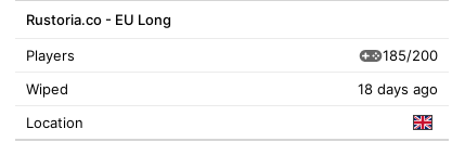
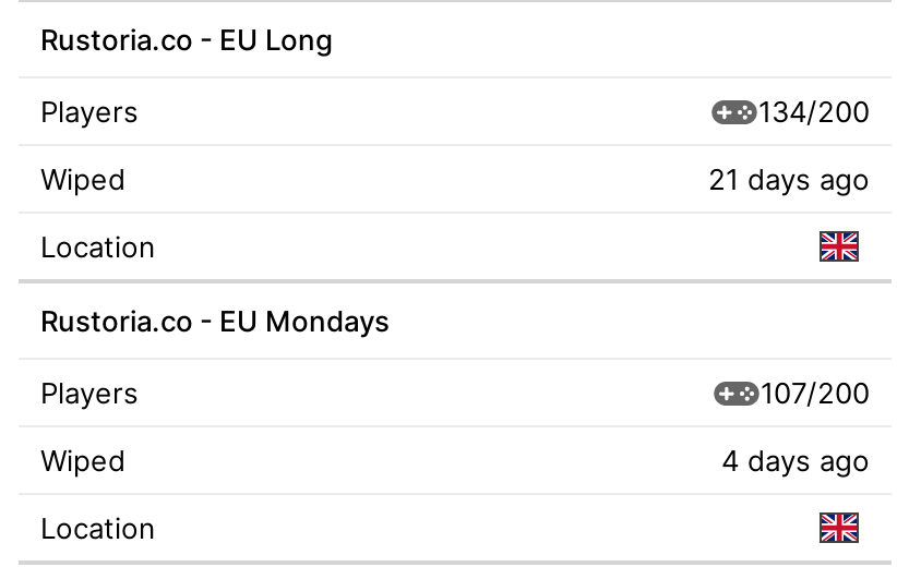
[383,46,438,63] 185/200 -> [758,93,870,128] 134/200
[358,80,438,98] 18 days ago -> [40,161,870,478] 21 days ago | Location | Rustoria.co - EU Mondays | Players | 107/200 | Wiped | 4 days ago

